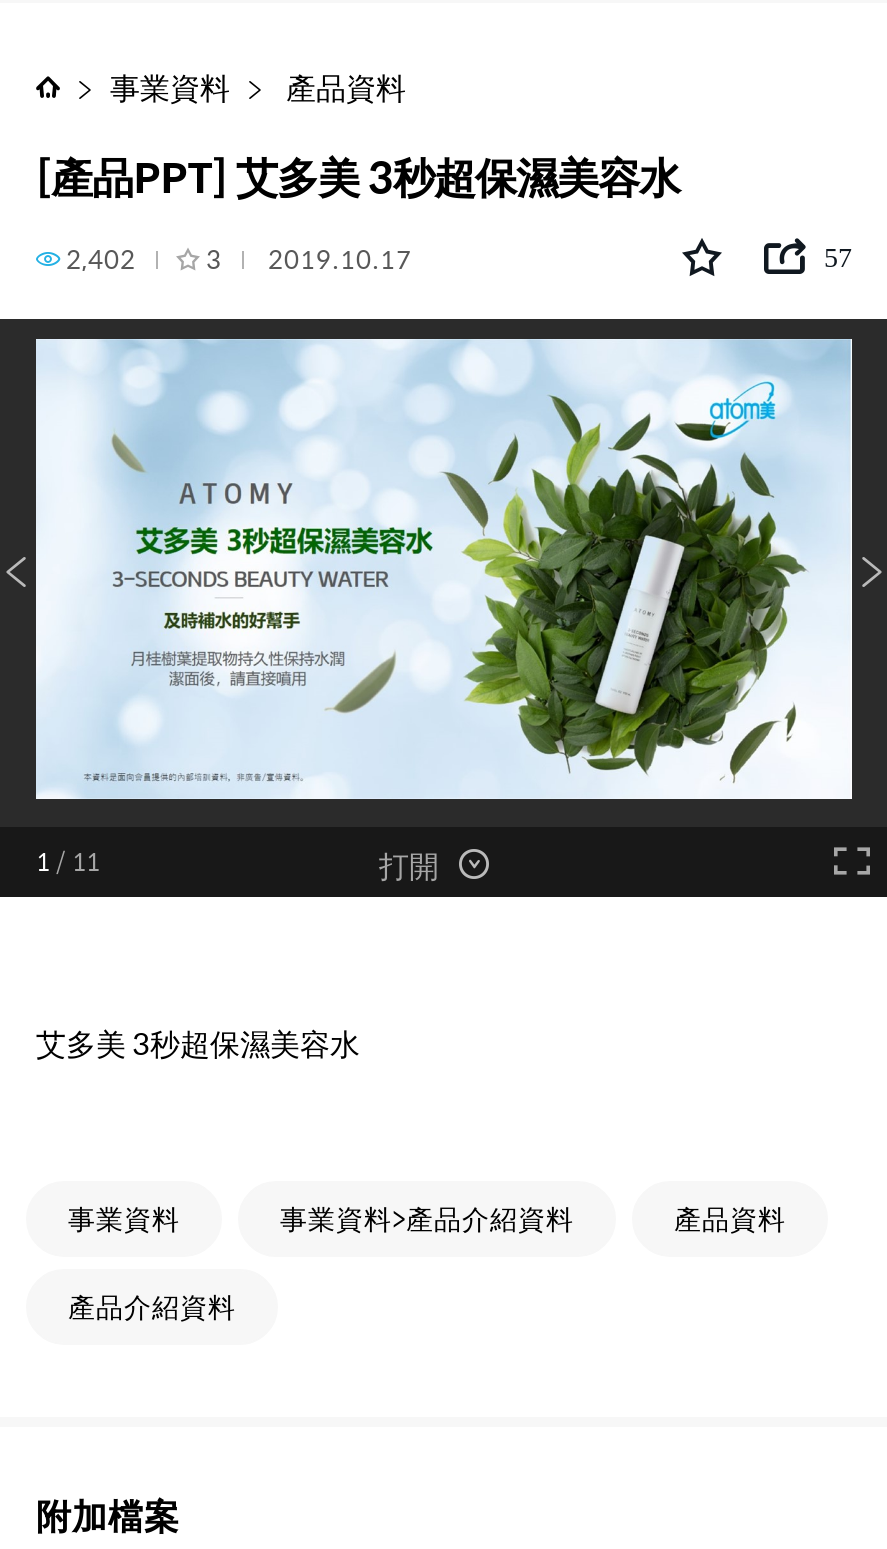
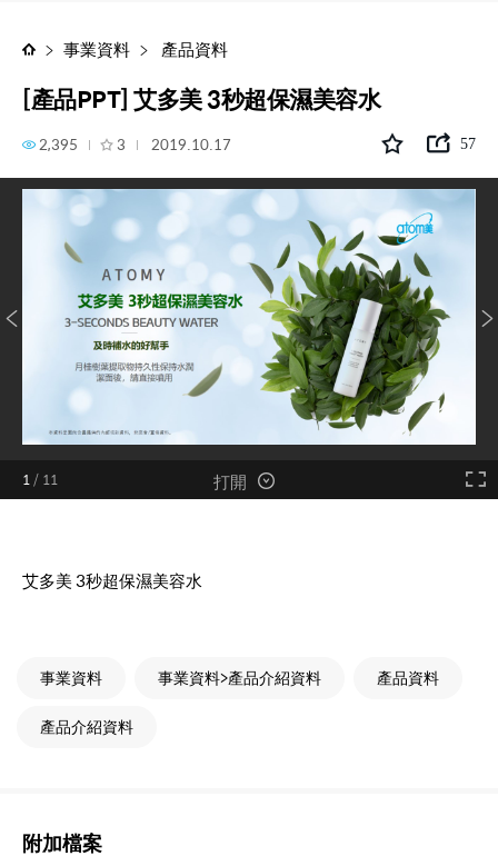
[66,237,412,279] 2,402 3 2019.10.17 -> [39,132,231,156] 2,395 3 2019.10.17

